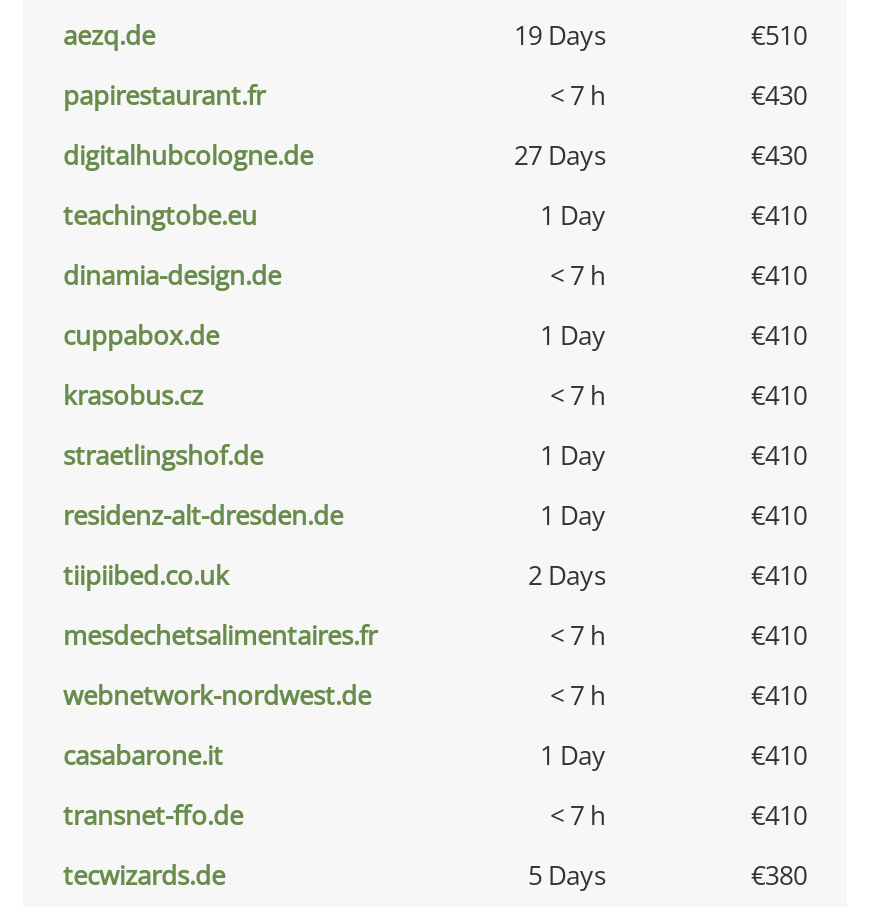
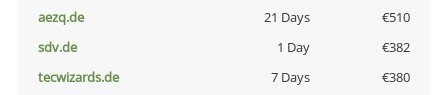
[514,17,606,53] 19 Days -> [263,8,309,26] 21 Days
[63,77,807,233] papirestaurant.fr | < 7 h | €430 | digitalhubcologne.de | 27 Days | €430 | teachingtobe.eu -> [38,38,77,56] sdv.de
[63,197,807,833] €410 | dinamia-design.de | < 7 h | €410 | cuppabox.de | 1 Day | €410 | krasobus.cz | < 7 h | €410 | straetlingshof.de | 1 Day | €410 | residenz-alt-dresden.de | 1 Day | €410 | tiipiibed.co.uk | 2 Days | €410 | mesdechetsalimentaires.fr | < 7 h | €410 | webnetwork-nordwest.de | < 7 h | €410 | casabarone.it | 1 Day | €410 | transnet-ffo.de | < 7 h | €410 -> [382,38,410,56] €382
[528,857,606,893] 5 Days -> [270,68,309,86] 7 Days

